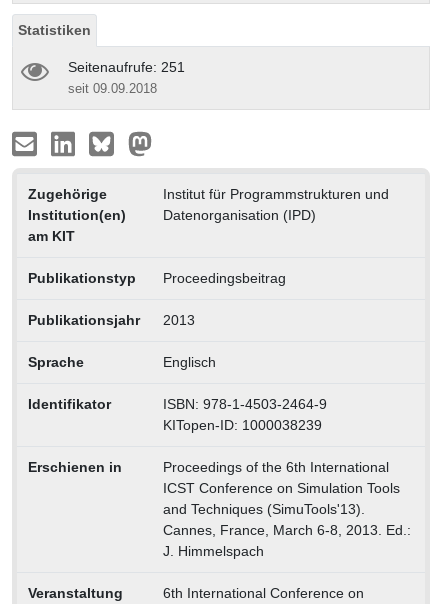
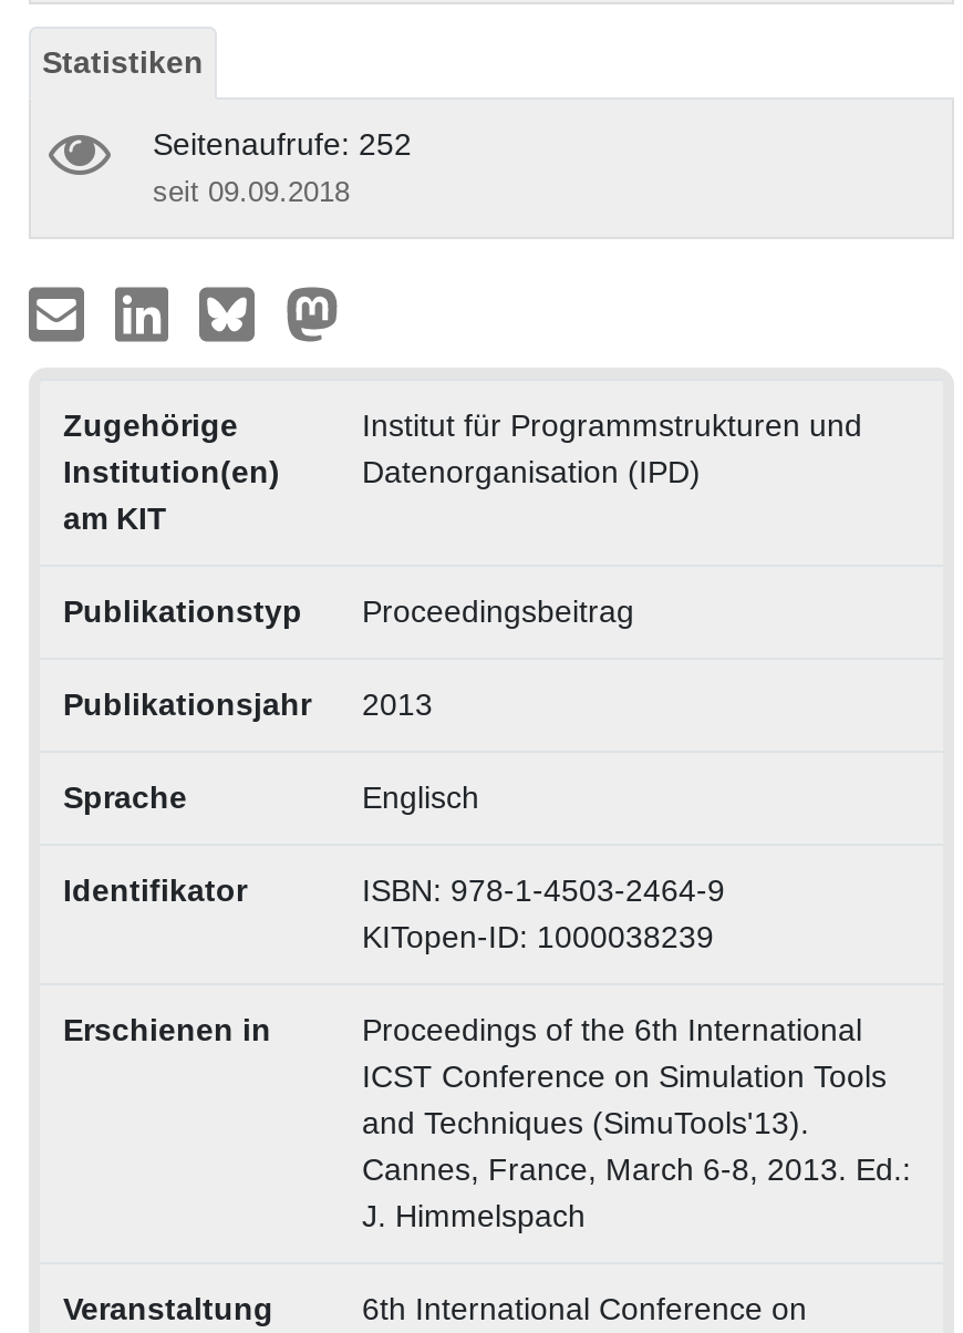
[68,58,185,74] Seitenaufrufe: 251 -> [153,125,412,161] Seitenaufrufe: 252

